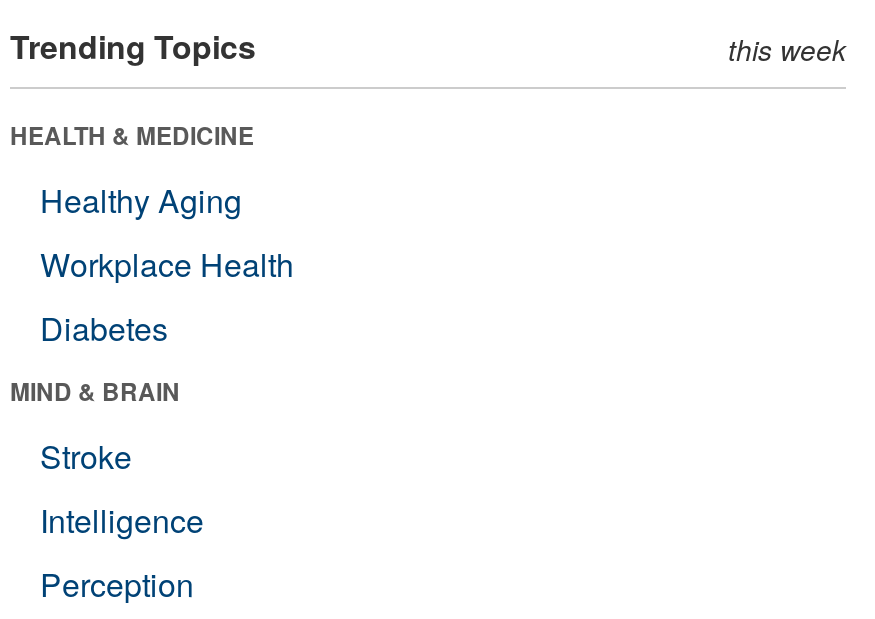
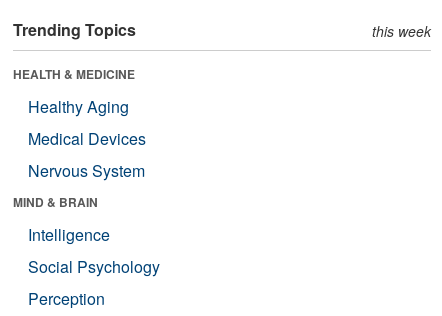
[40,241,294,351] Workplace Health | Diabetes -> [28,127,146,182] Medical Devices | Nervous System
[40,433,132,479] Stroke -> none
moved [40,497,204,543] -> [28,223,110,246]: Intelligence
none -> [28,255,160,278] Social Psychology

